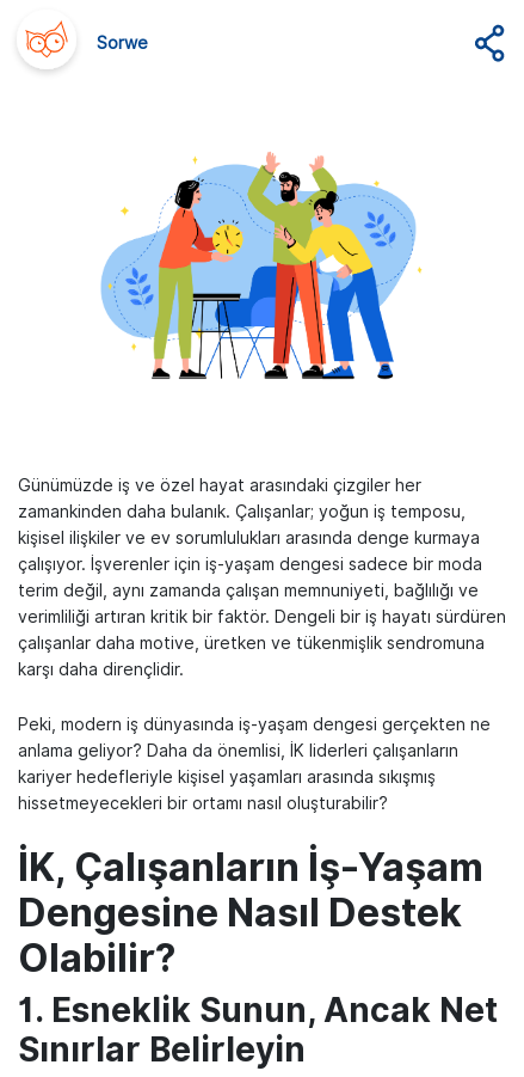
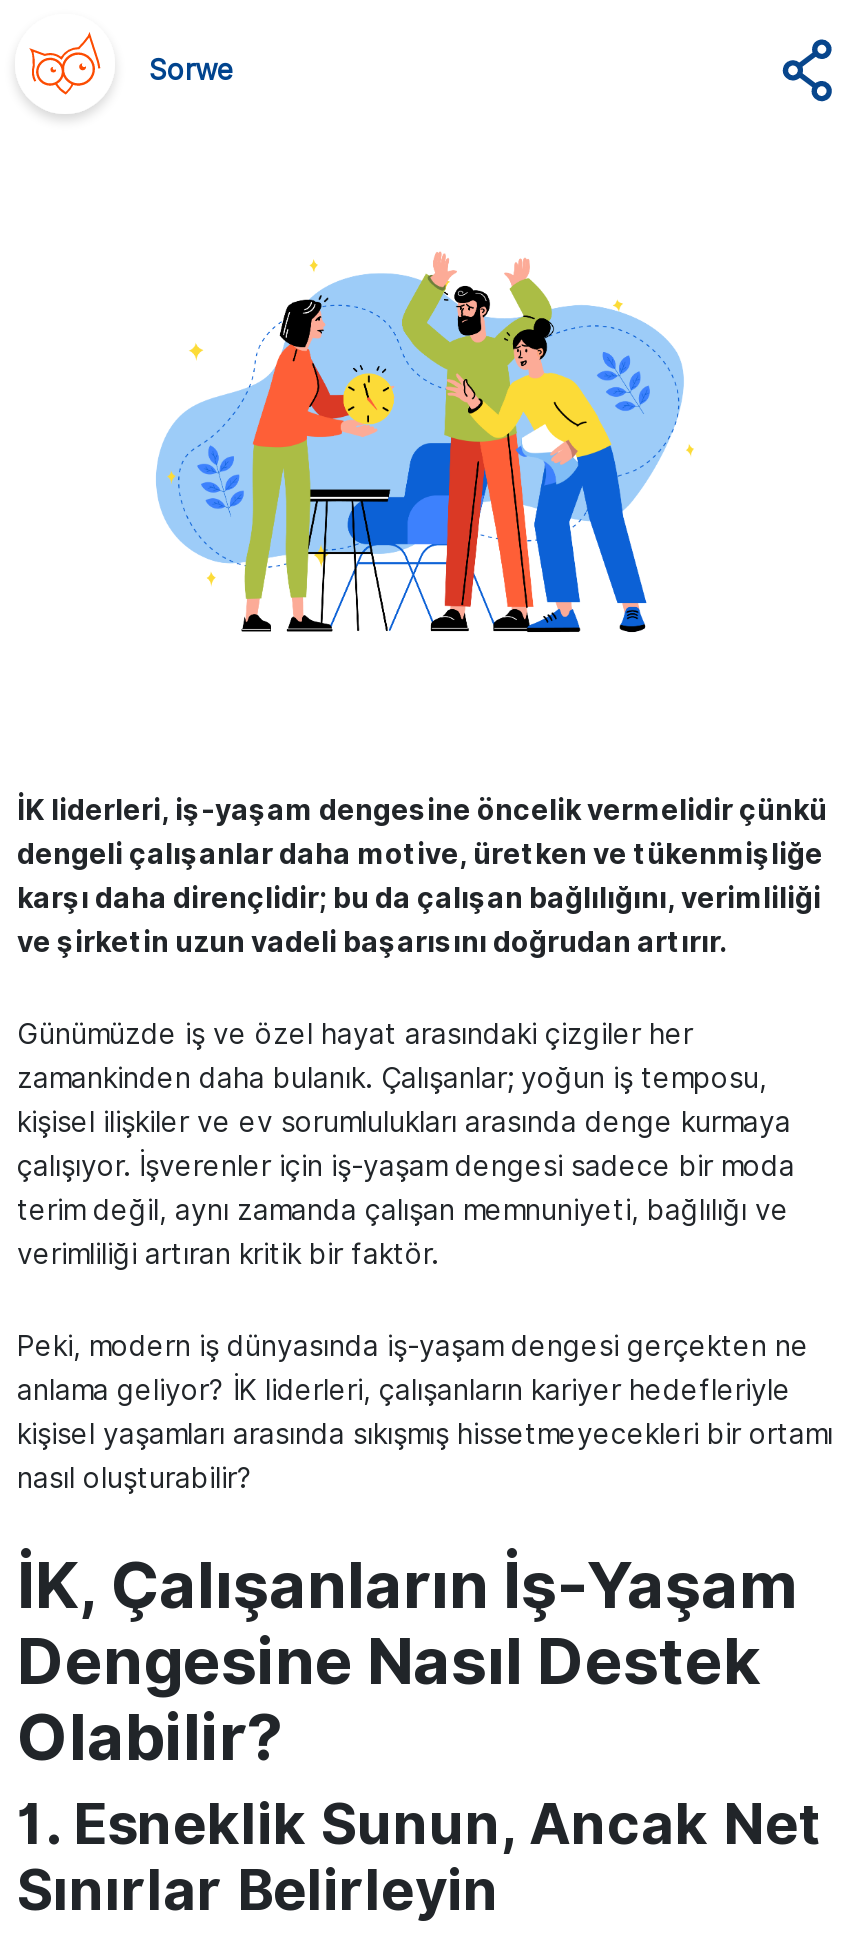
none -> [17,793,827,957] İK liderleri, iş-yaşam dengesine öncelik vermelidir çünkü | dengeli çalışanlar daha motive, üretken ve tükenmişliğe | karşı daha dirençlidir; bu da çalışan bağlılığını, verimliliği | ve şirketin uzun vadeli başarısını doğrudan artırır.
moved [18,475,482,600] -> [17,1017,795,1225]: Günümüzde iş ve özel hayat arasındaki çizgiler her | zamankinden daha bulanık. Çalışanlar; yoğun iş temposu, | kişisel ilişkiler ve ev sorumlulukları arasında denge kurmaya | çalışıyor. İşverenler için iş-yaşam dengesi sadece bir moda | terim değil, aynı zamanda çalışan memnuniyeti, bağlılığı ve
[18,607,506,679] verimliliği artıran kritik bir faktör. Dengeli bir iş hayatı sürdüren | çalışanlar daha motive, üretken ve tükenmişlik sendromuna | karşı daha dirençlidir. -> [17,1237,439,1269] verimliliği artıran kritik bir faktör.
[18,741,458,812] anlama geliyor? Daha da önemlisi, İK liderleri çalışanların | kariyer hedefleriyle kişisel yaşamları arasında sıkışmış | hissetmeyecekleri bir ortamı nasıl oluşturabilir? -> [17,1373,833,1493] anlama geliyor? İK liderleri, çalışanların kariyer hedefleriyle | kişisel yaşamları arasında sıkışmış hissetmeyecekleri bir ortamı | nasıl oluşturabilir?

